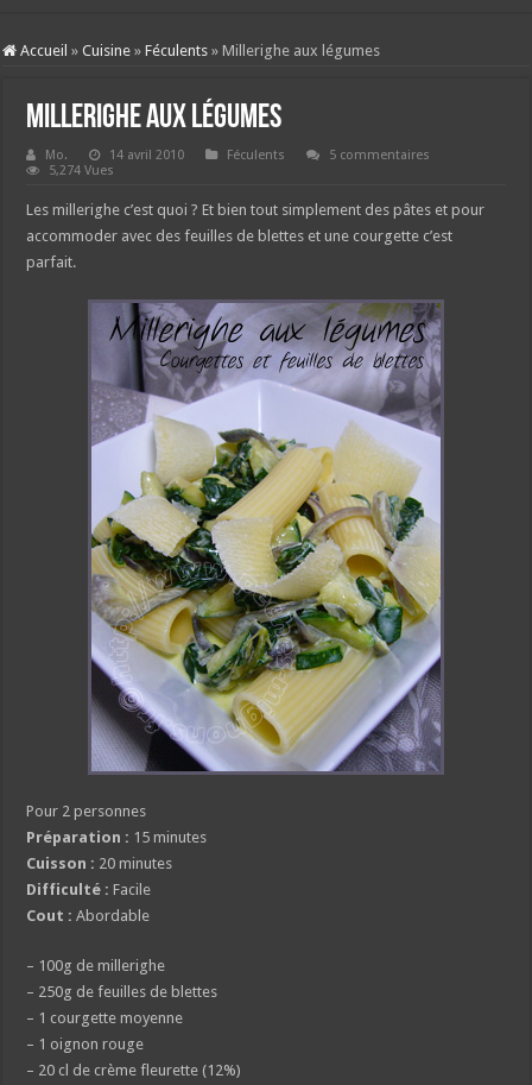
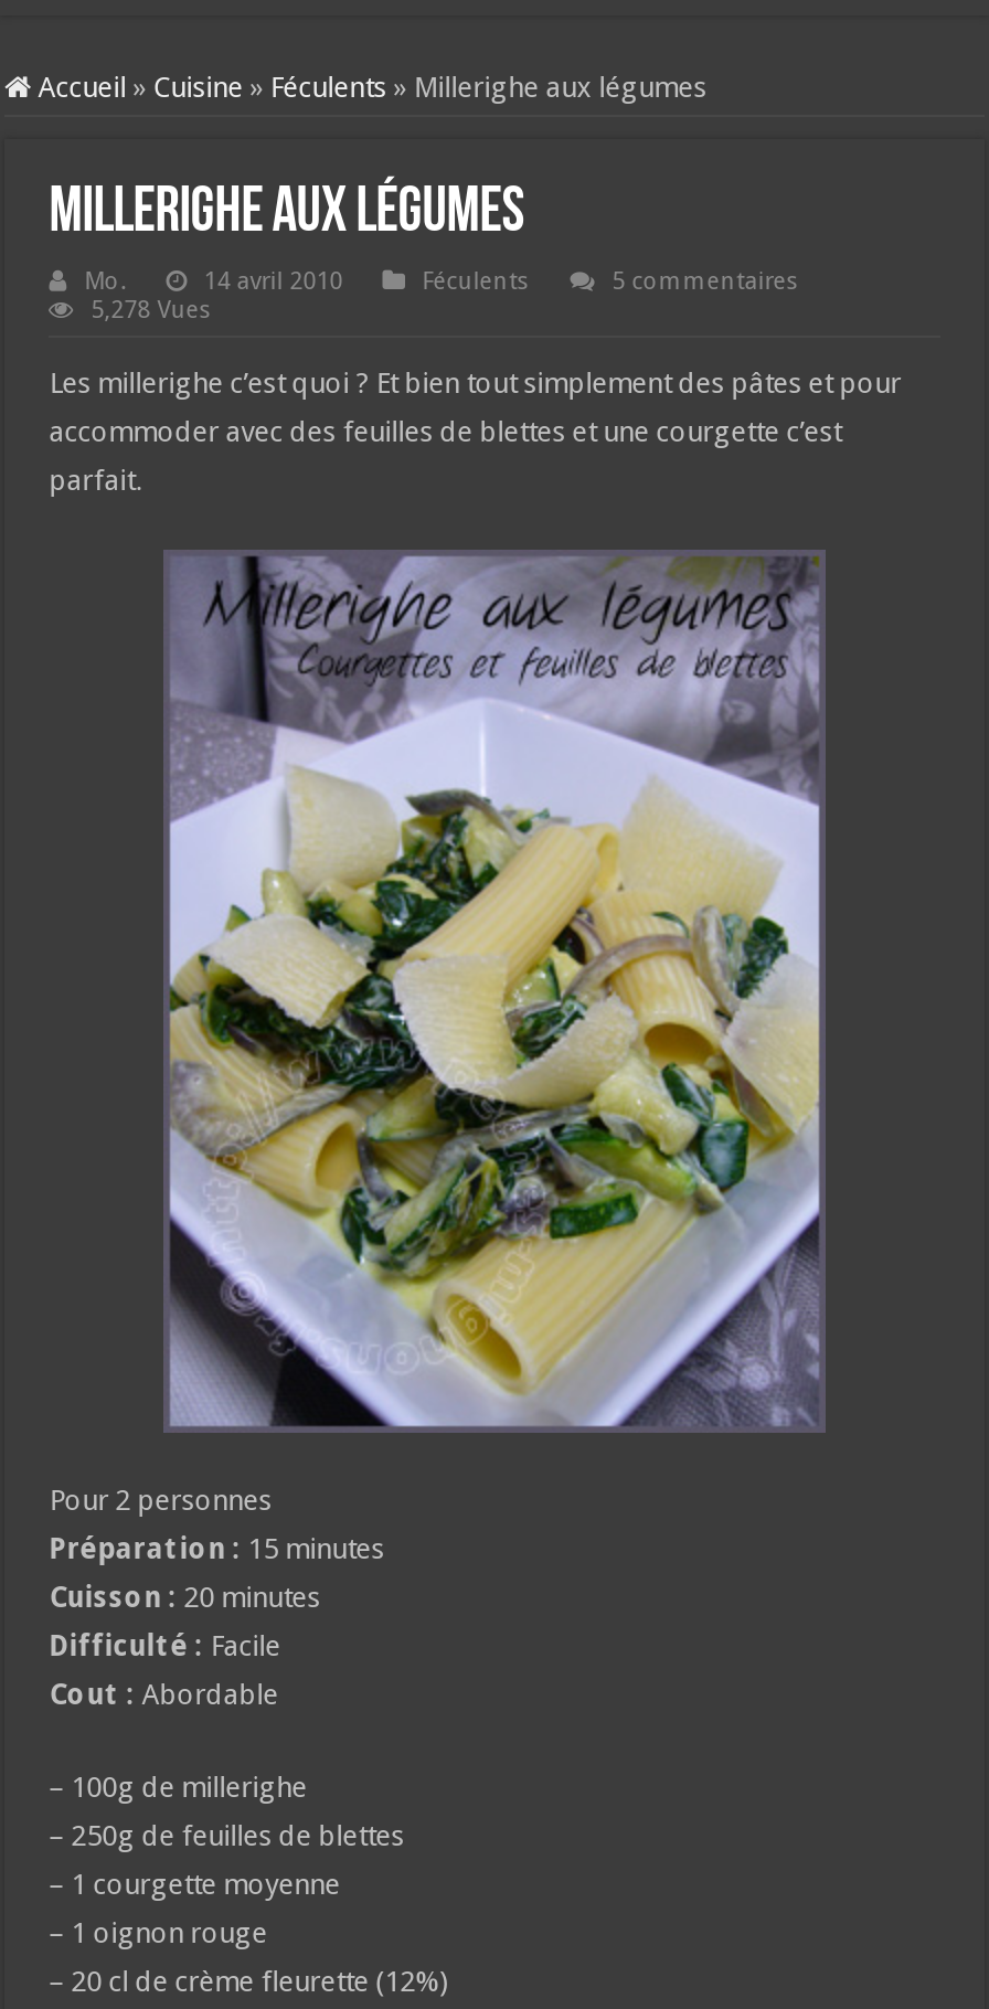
[49,163,114,179] 5,274 Vues -> [91,297,212,325] 5,278 Vues

